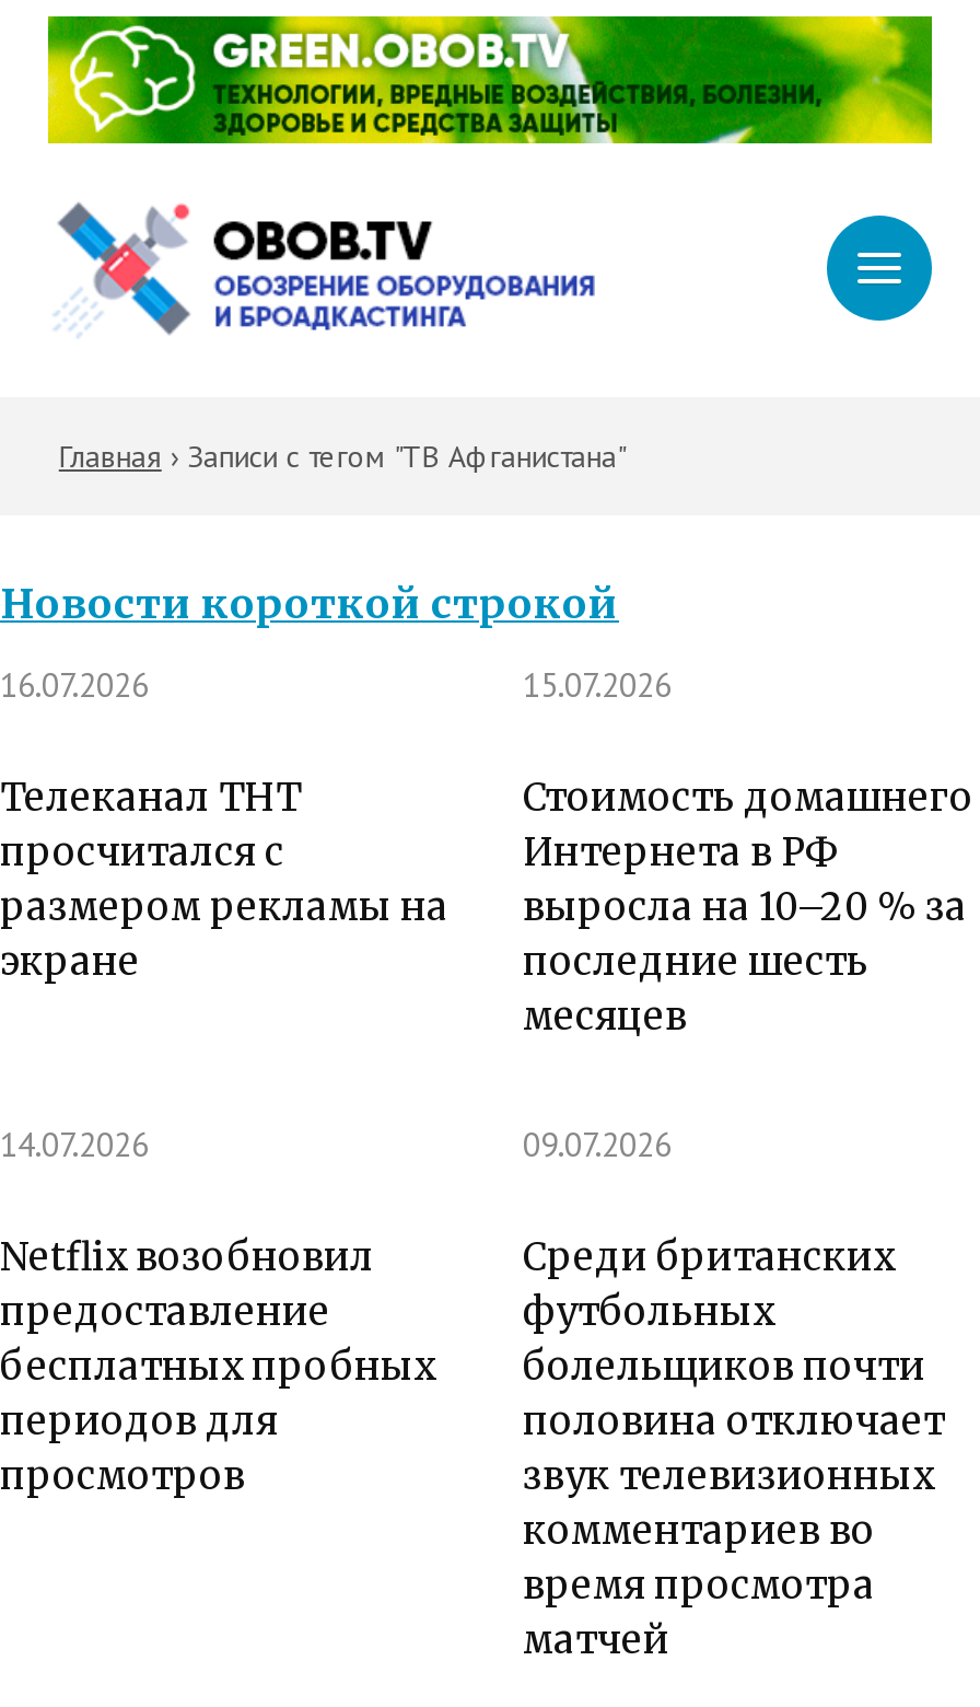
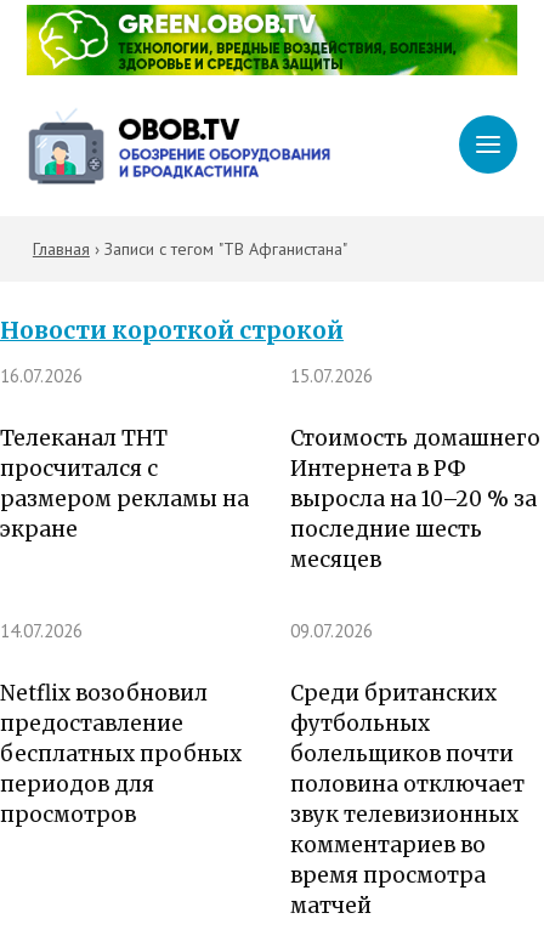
[52,202,190,338] [image] -> [28,109,104,185] [image]

